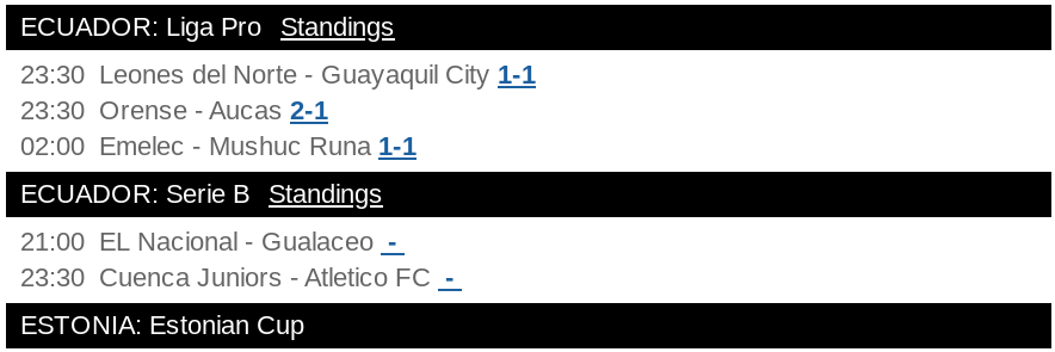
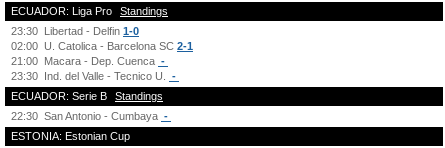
[20,60,536,160] 23:30 Leones del Norte - Guayaquil City 1-1 | 23:30 Orense - Aucas 2-1 | 02:00 Emelec - Mushuc Runa 1-1 -> [11,25,193,82] 23:30 Libertad - Delfin 1-0 | 02:00 U. Catolica - Barcelona SC 2-1 | 21:00 Macara - Dep. Cuenca - | 23:30 Ind. del Valle - Tecnico U. -
[20,227,462,291] 21:00 EL Nacional - Gualaceo - | 23:30 Cuenca Juniors - Atletico FC - -> [11,110,171,122] 22:30 San Antonio - Cumbaya -

